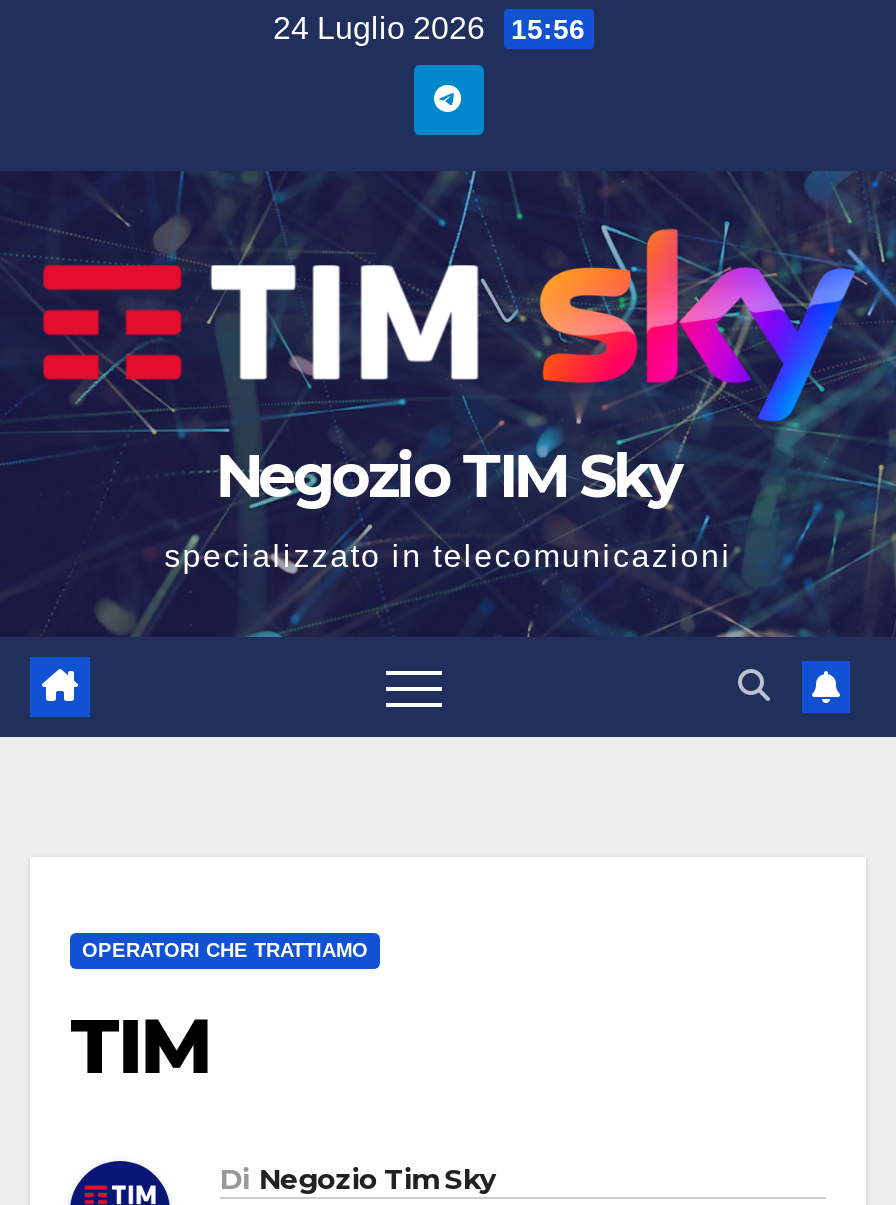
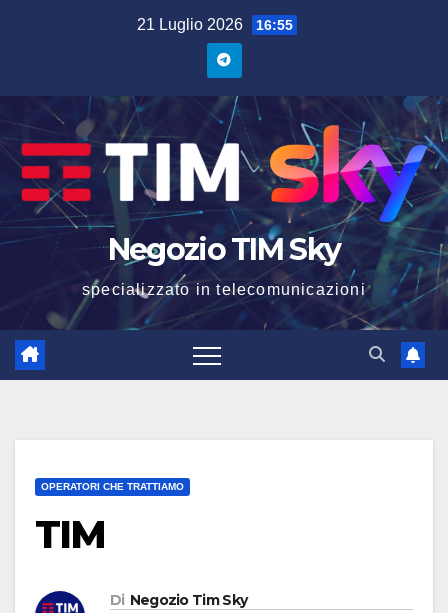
[273,11,585,45] 24 Luglio 2026 15:56 -> [136,16,292,33] 21 Luglio 2026 16:55

